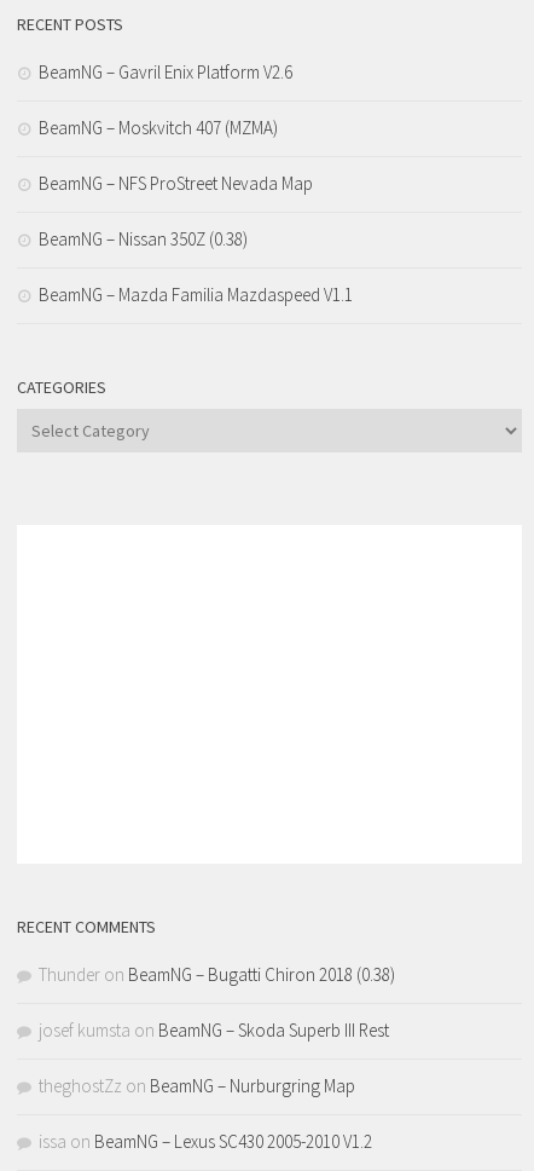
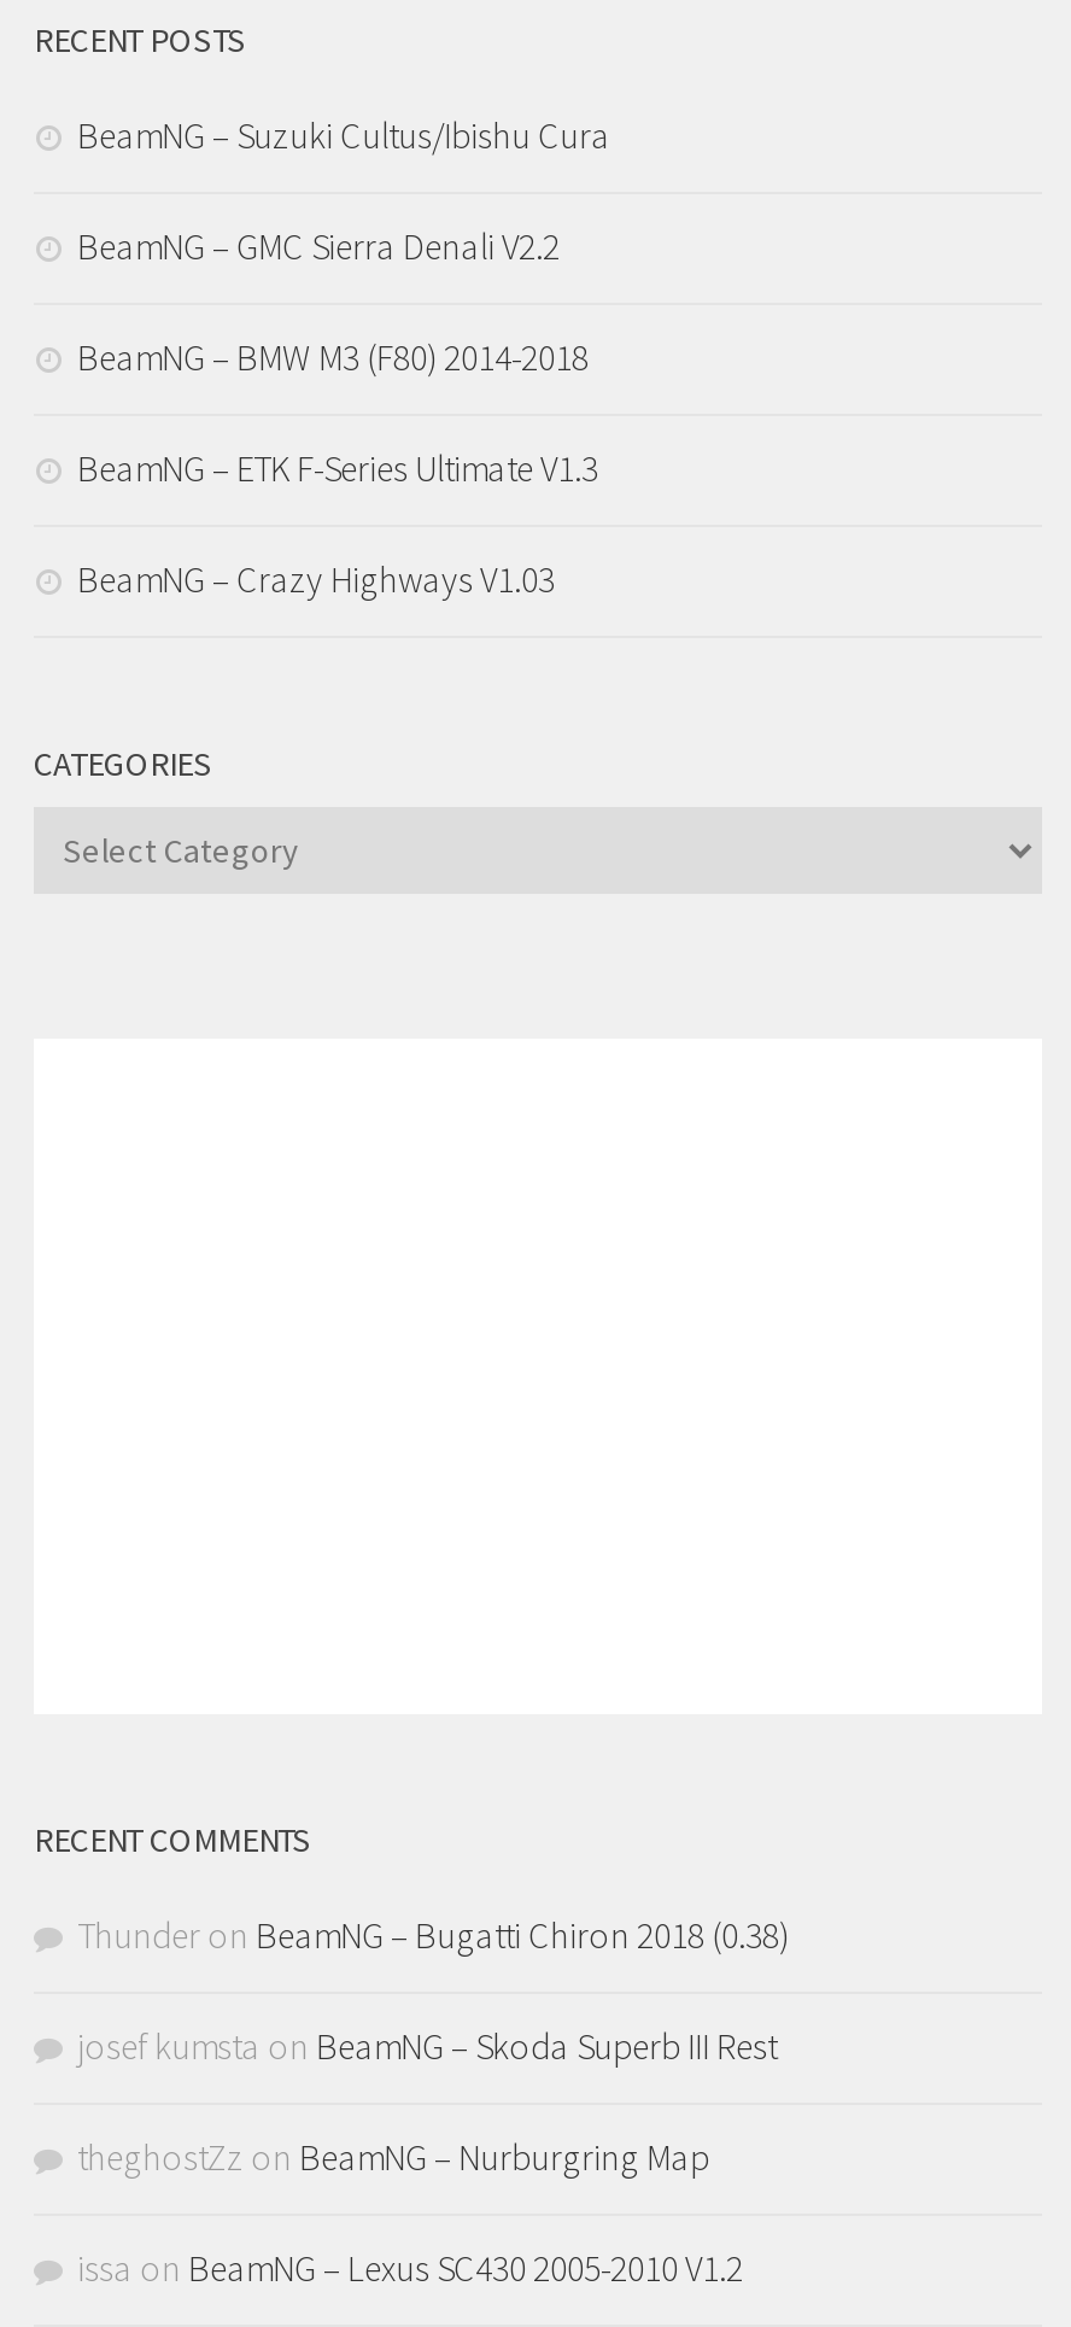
[39,60,292,83] BeamNG – Gavril Enix Platform V2.6 -> [77,112,610,158] BeamNG – Suzuki Cultus/Ibishu Cura
[39,116,278,139] BeamNG – Moskvitch 407 (MZMA) -> [77,223,560,269] BeamNG – GMC Sierra Denali V2.2
[39,172,313,195] BeamNG – NFS ProStreet Nevada Map -> [77,334,589,380] BeamNG – BMW M3 (F80) 2014-2018
[39,227,248,250] BeamNG – Nissan 350Z (0.38) -> [77,445,598,491] BeamNG – ETK F-Series Ultimate V1.3
[39,283,353,306] BeamNG – Mazda Familia Mazdaspeed V1.1 -> [77,556,555,602] BeamNG – Crazy Highways V1.03

